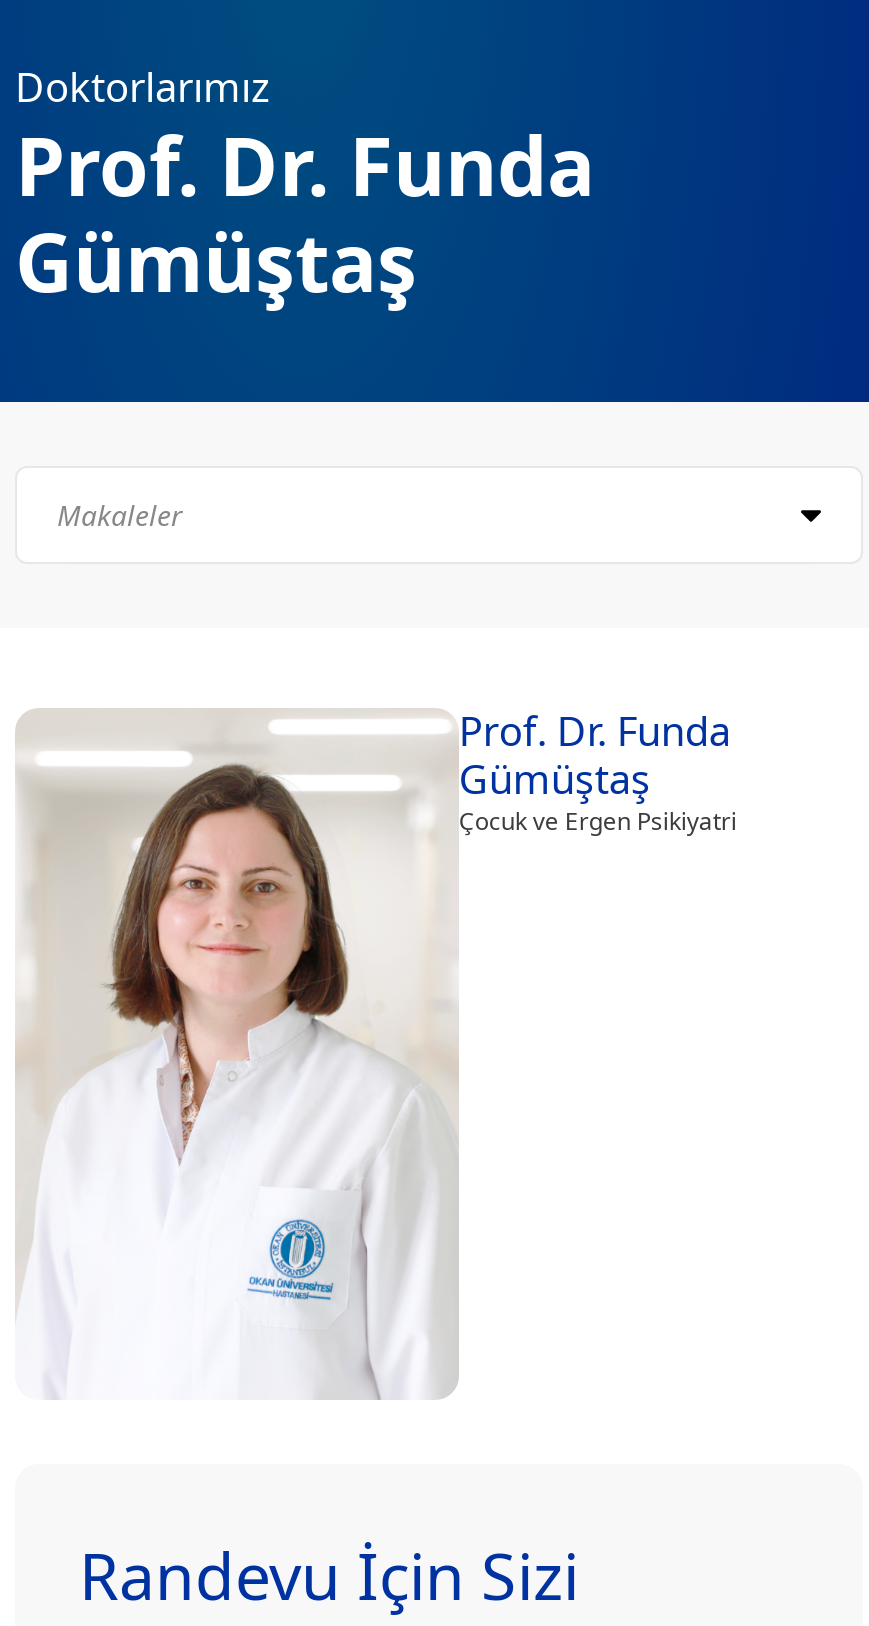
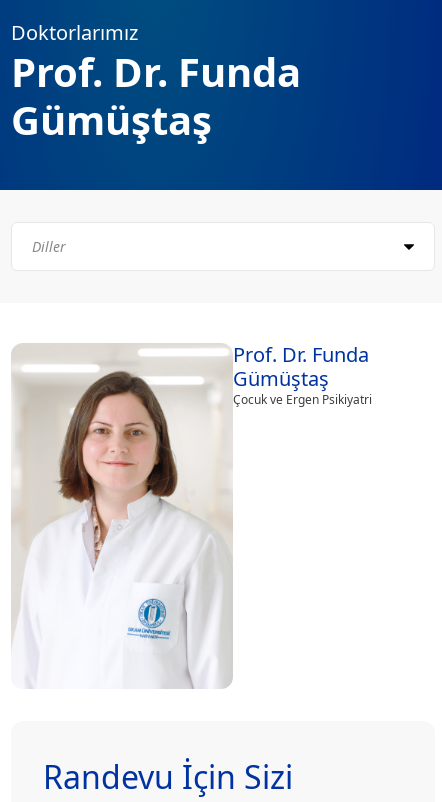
[57,496,183,534] Makaleler -> [32,237,66,256] Diller

